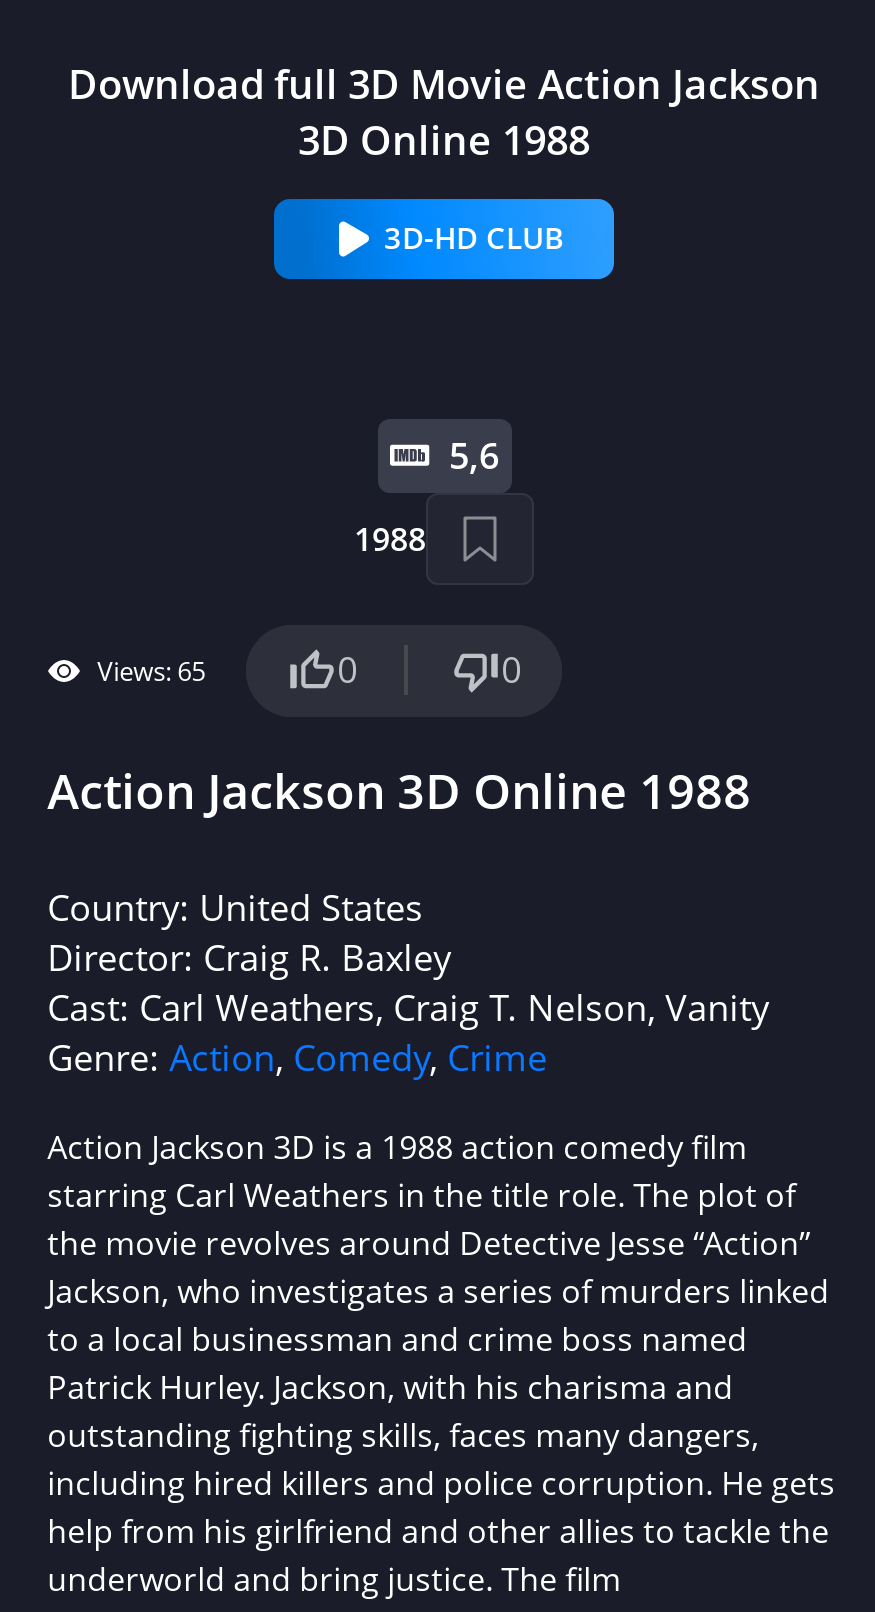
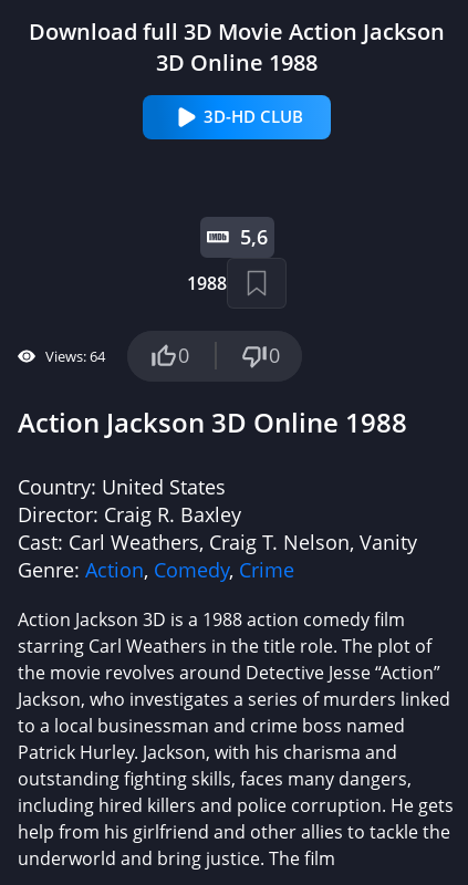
[97,652,205,688] Views: 65 -> [45,346,105,366] Views: 64

